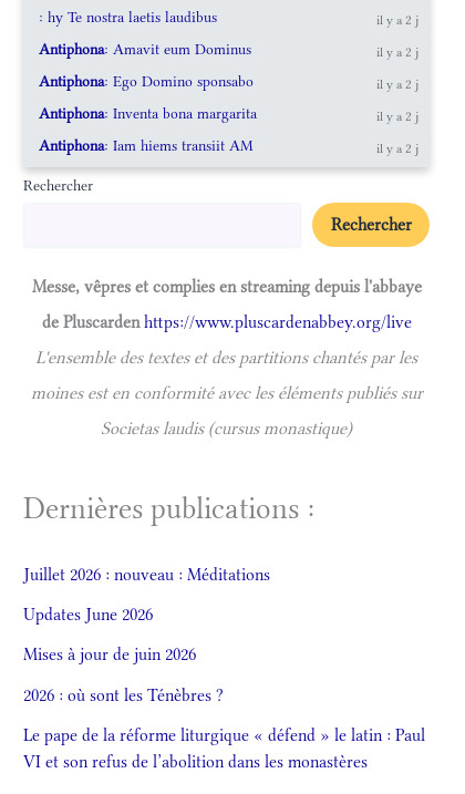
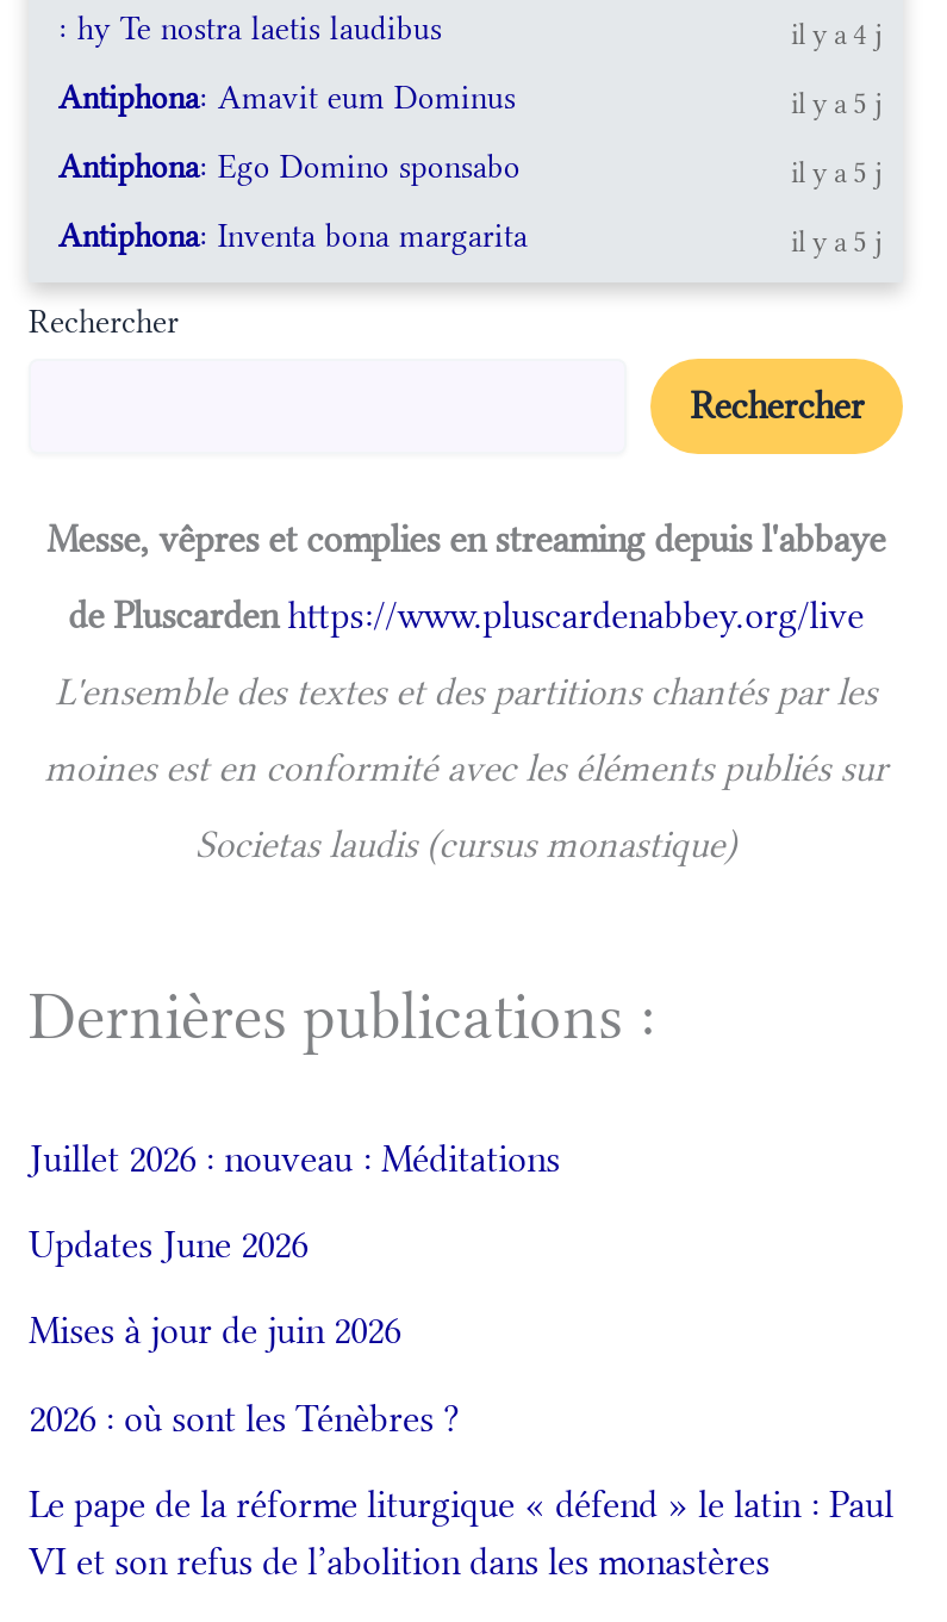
[377,12,419,28] il y a 2 j -> [791,18,881,51] il y a 4 j
[377,44,419,60] il y a 2 j -> [791,87,881,120] il y a 5 j
[377,76,419,92] il y a 2 j -> [791,156,881,189] il y a 5 j
[38,109,419,156] il y a 2 j | Antiphona: Iam hiems transiit AM | il y a 2 j -> [791,225,881,259] il y a 5 j

